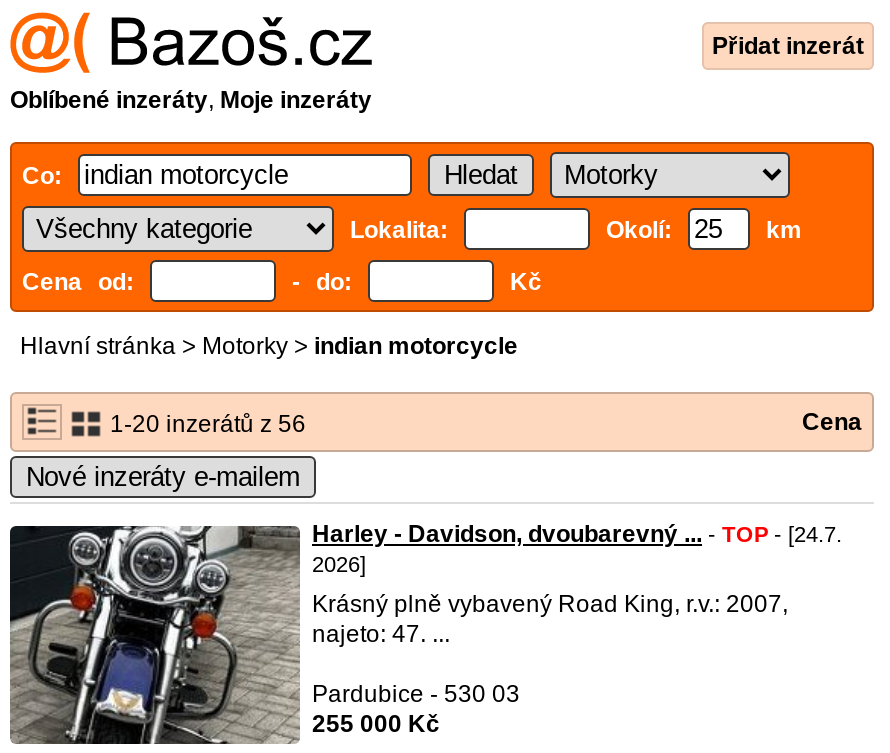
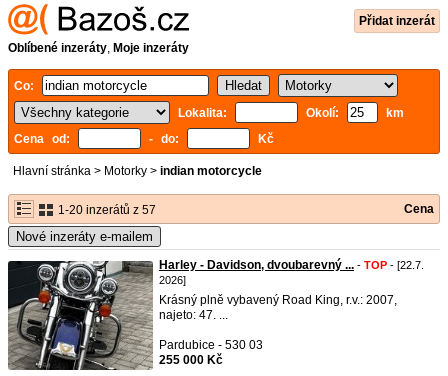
[104,410,306,438] 1-20 inzerátů z 56 -> [55,203,156,217] 1-20 inzerátů z 57
[312,520,842,548] Harley - Davidson, dvoubarevný ... - TOP - [24.7. -> [159,258,424,272] Harley - Davidson, dvoubarevný ... - TOP - [22.7.

